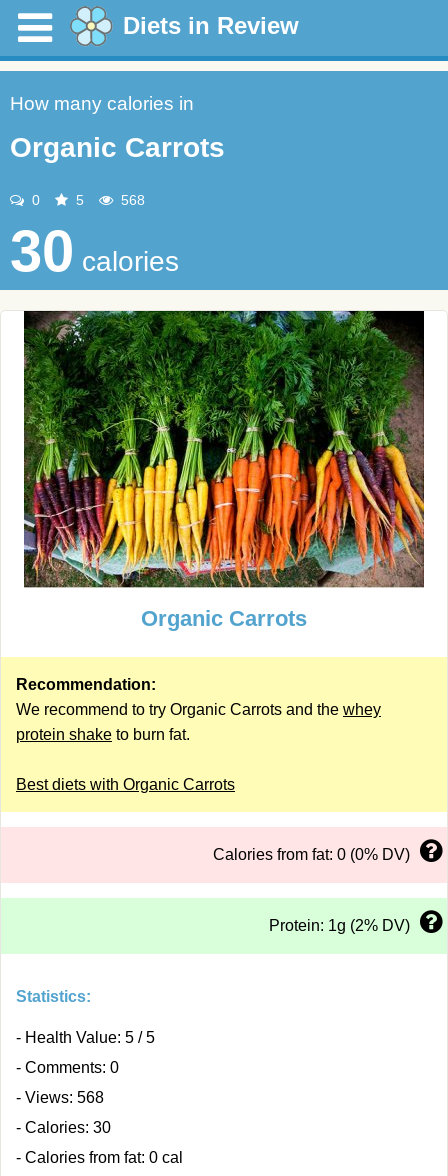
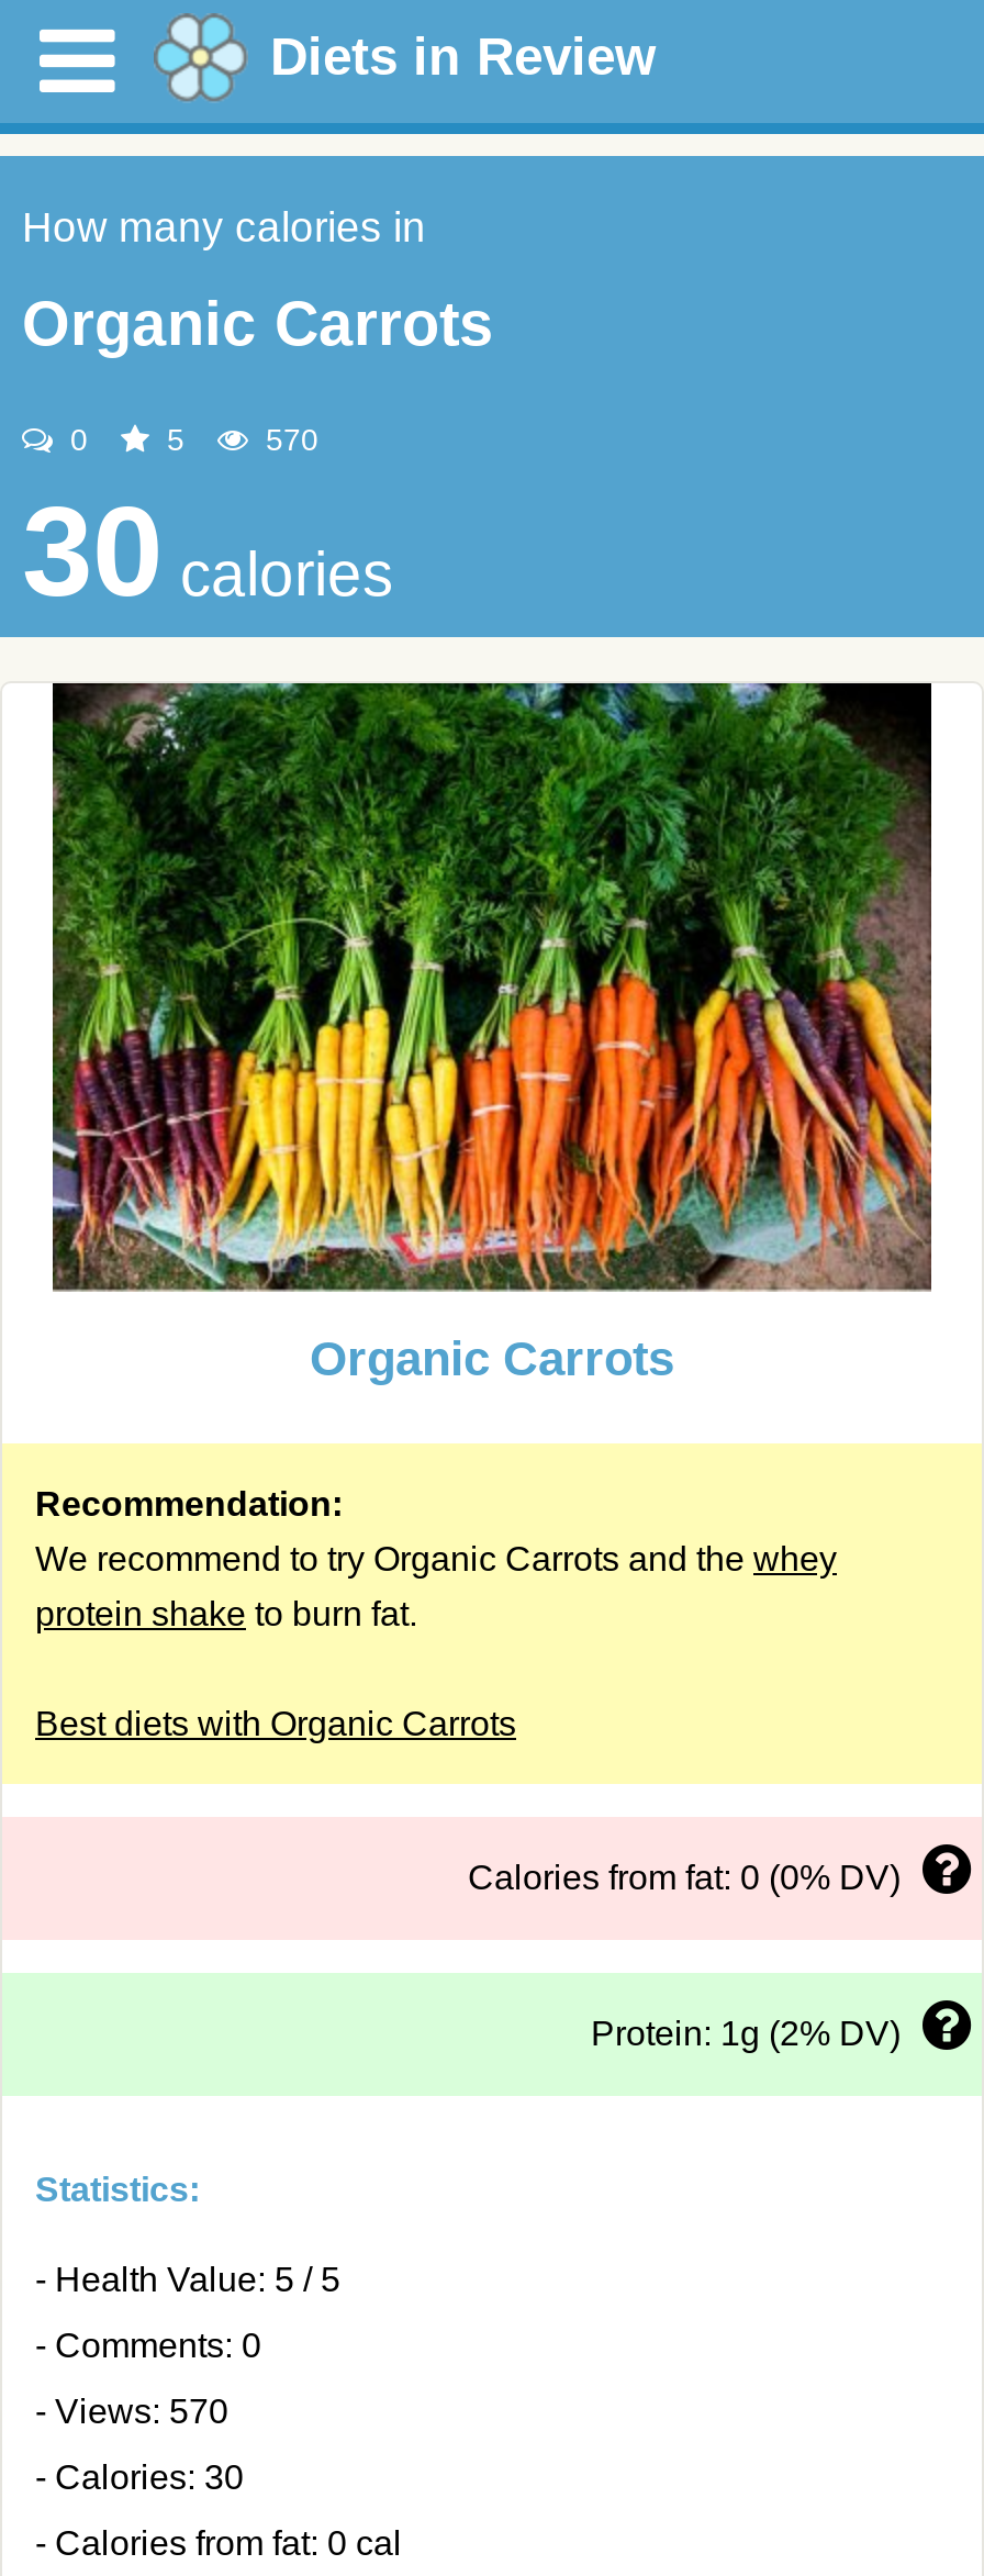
[117,192,145,208] 568 -> [257,422,318,457] 570
[16,1089,104,1106] - Views: 568 -> [35,2393,228,2430] - Views: 570

